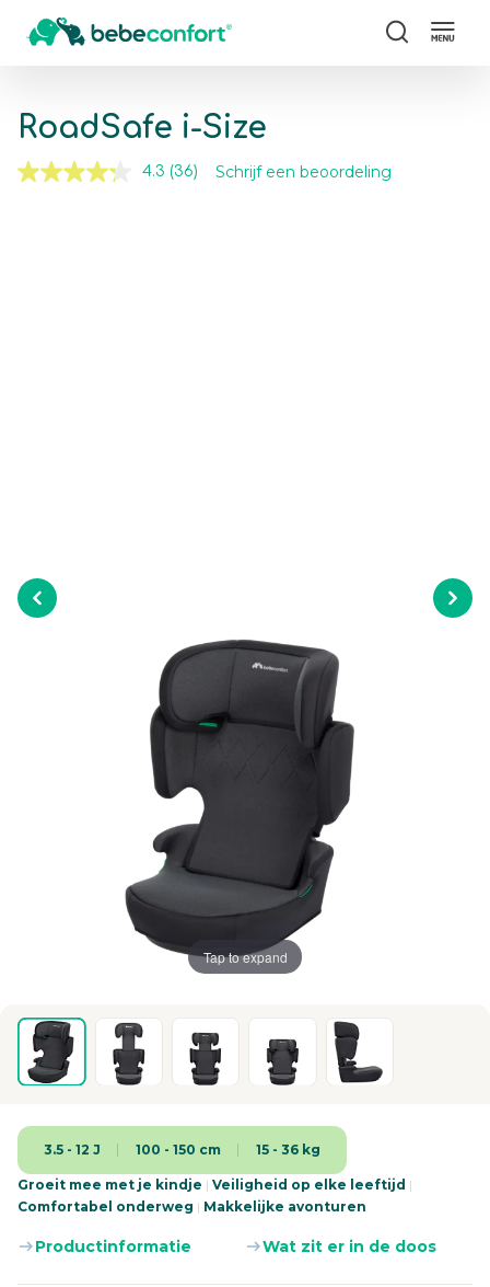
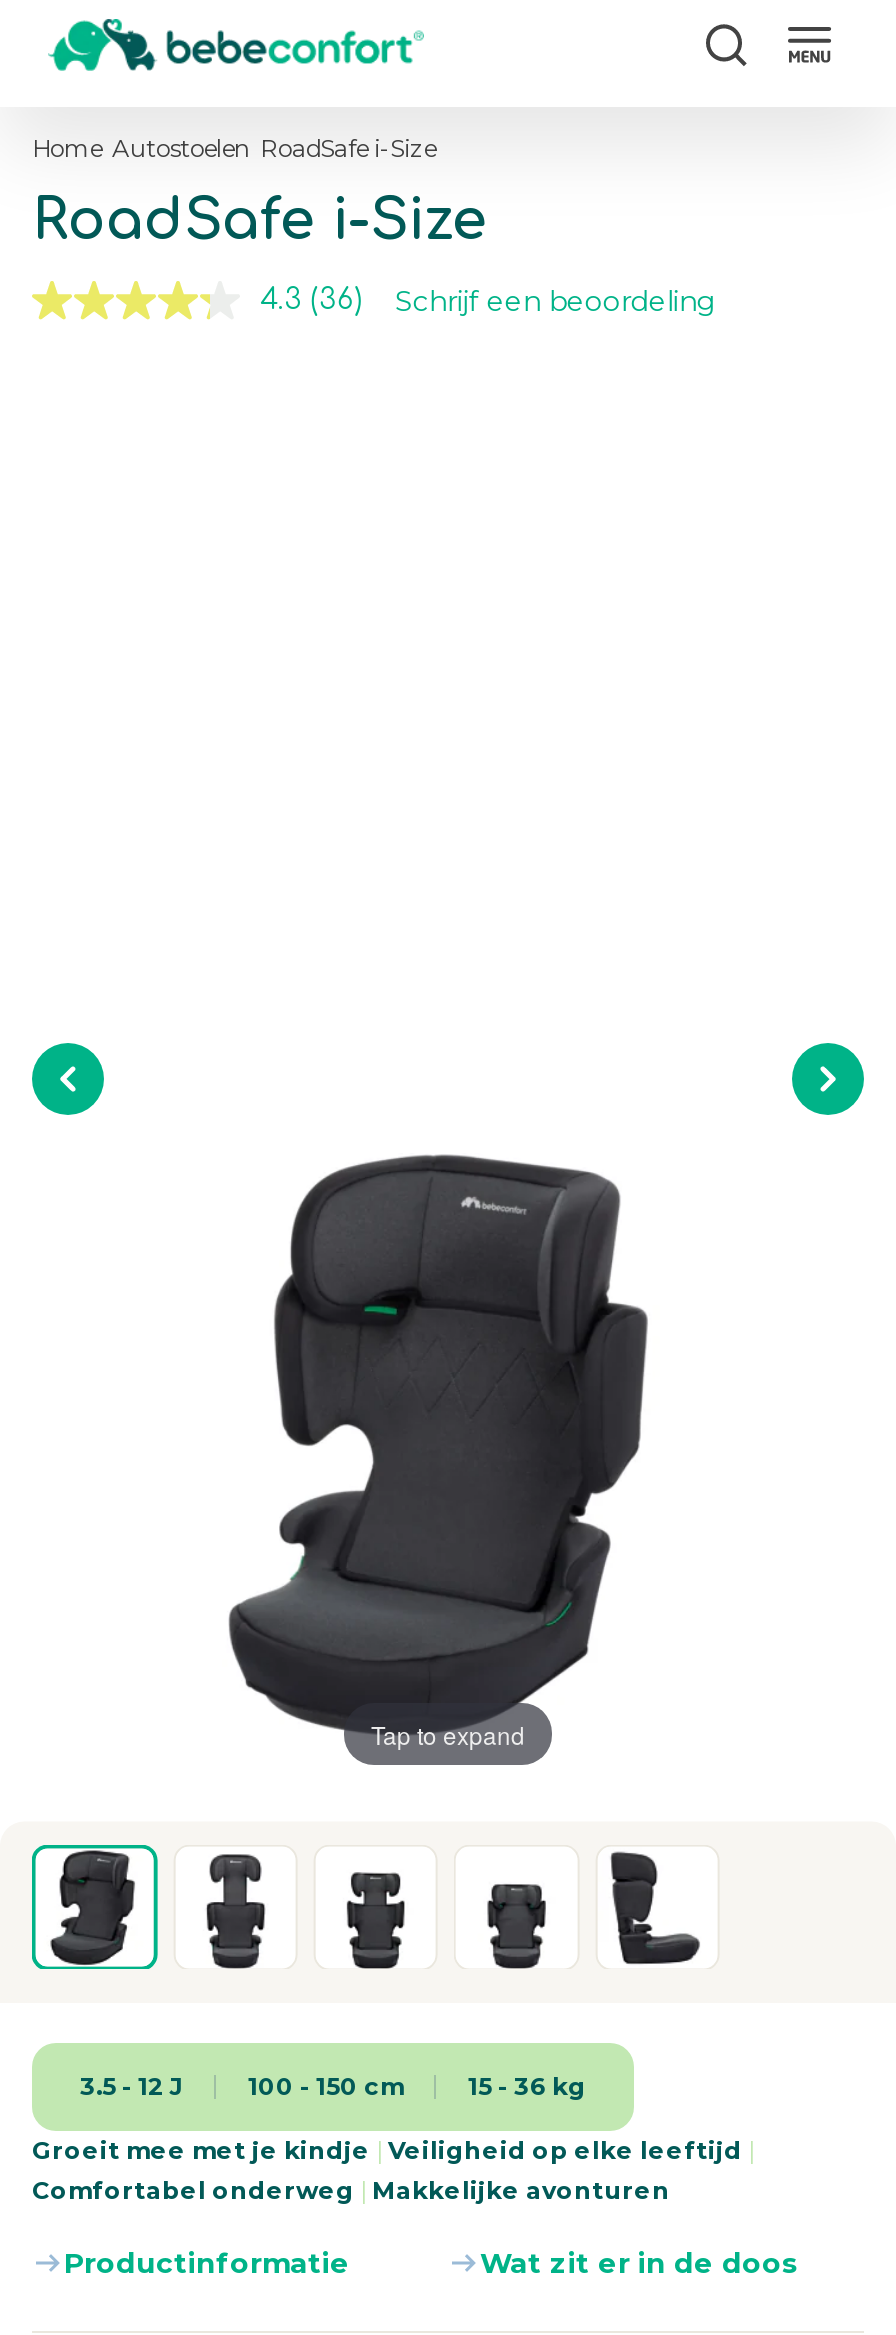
none -> [32,133,436,163] Home Autostoelen RoadSafe i-Size

